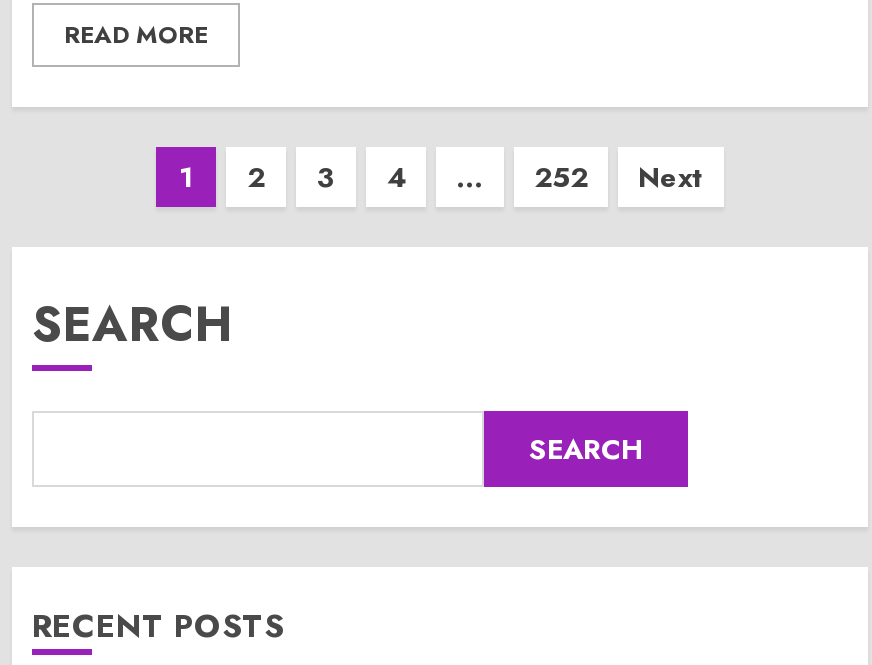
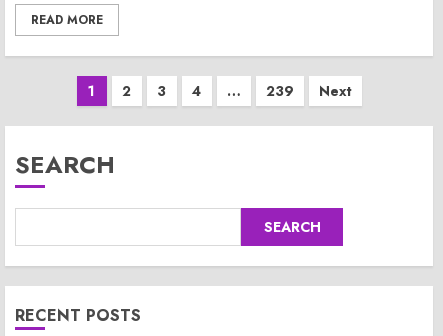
[534,157,588,197] 252 -> [265,81,293,101] 239

